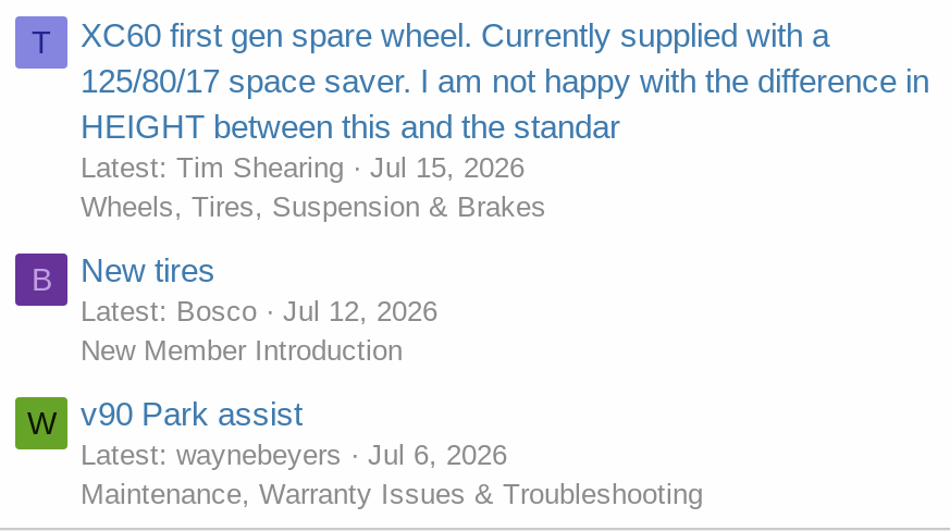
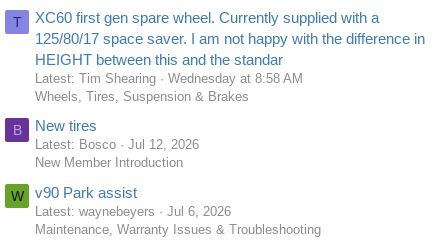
[370,150,525,183] Jul 15, 2026 -> [168,71,303,86] Wednesday at 8:58 AM

